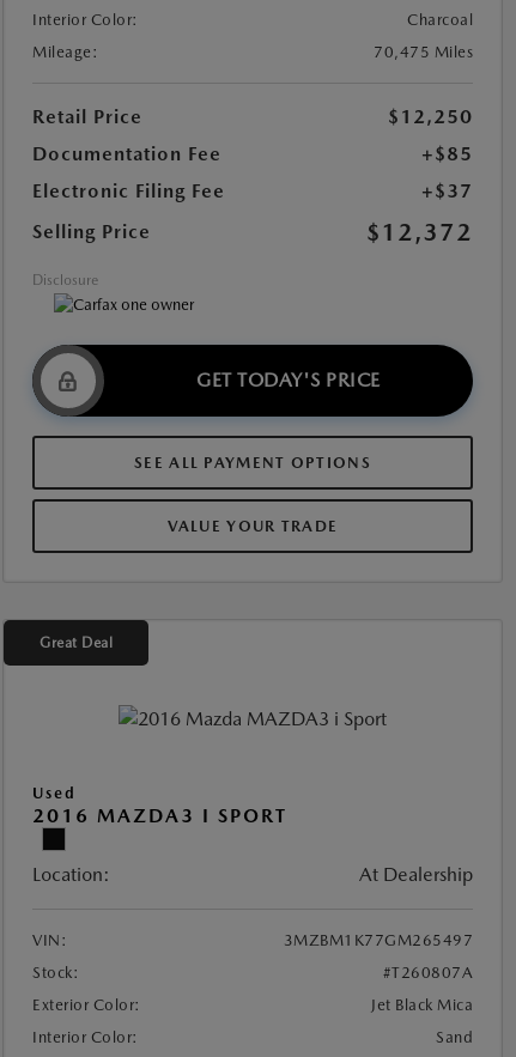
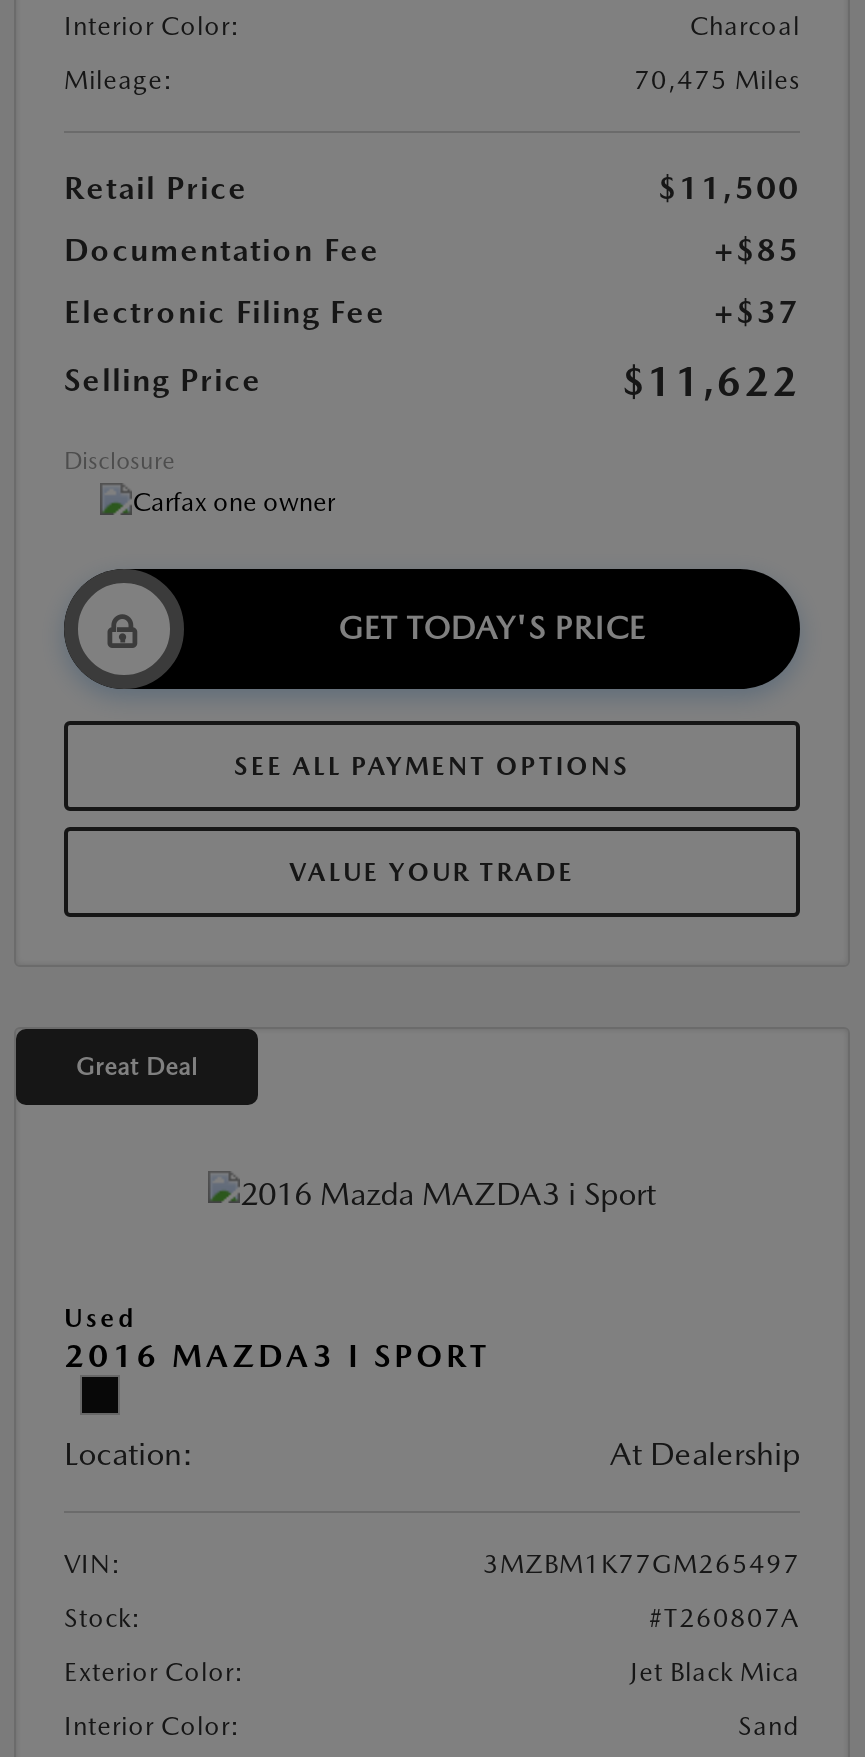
[388,106,473,128] $12,250 -> [658,169,800,207] $11,500
[366,218,473,247] $12,372 -> [622,357,800,405] $11,622

